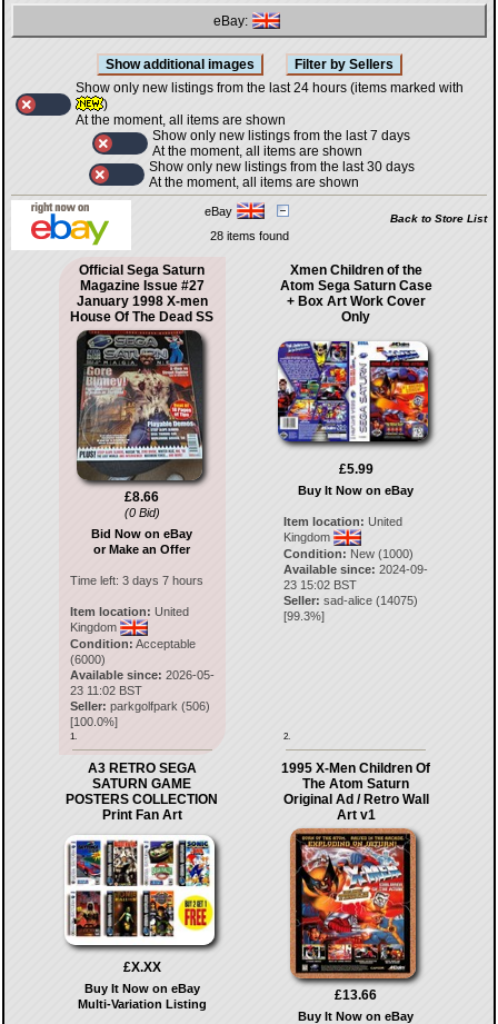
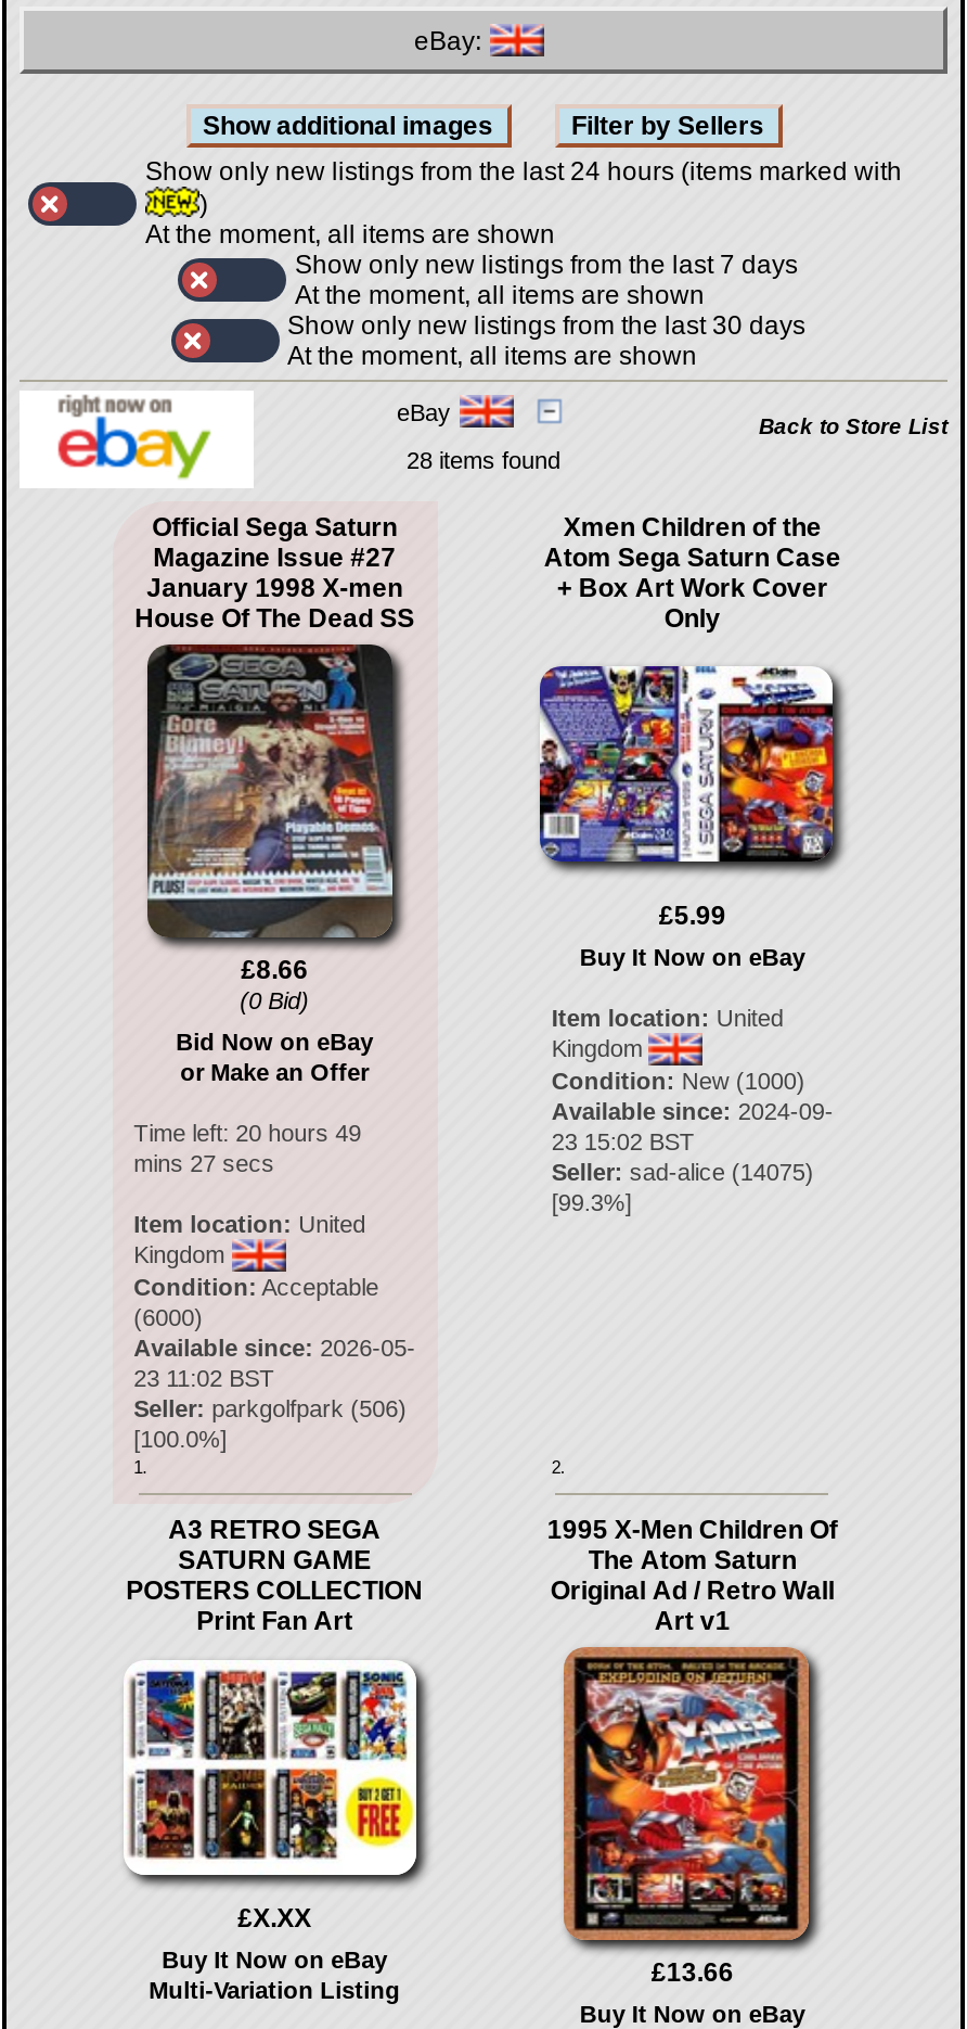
[70,574,203,587] Time left: 3 days 7 hours -> [134,1120,361,1176] Time left: 20 hours 49 | mins 27 secs

